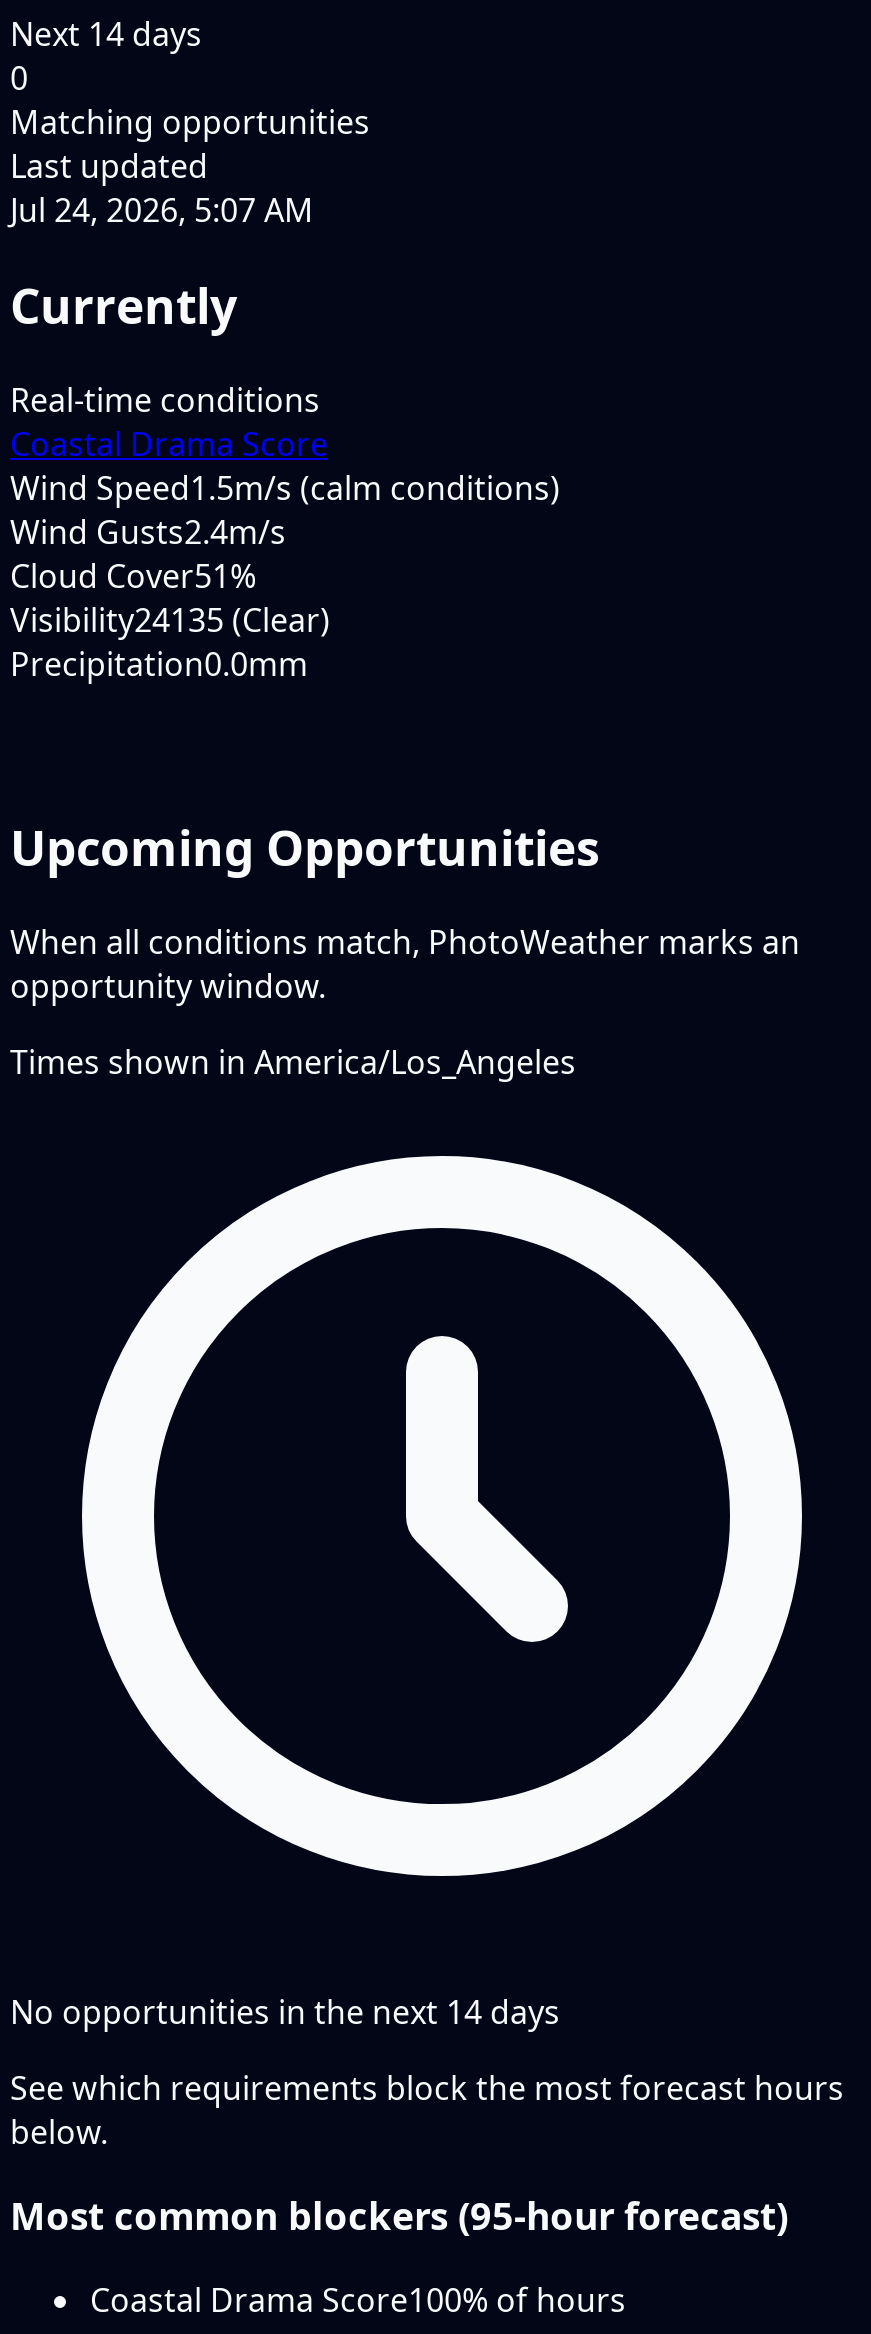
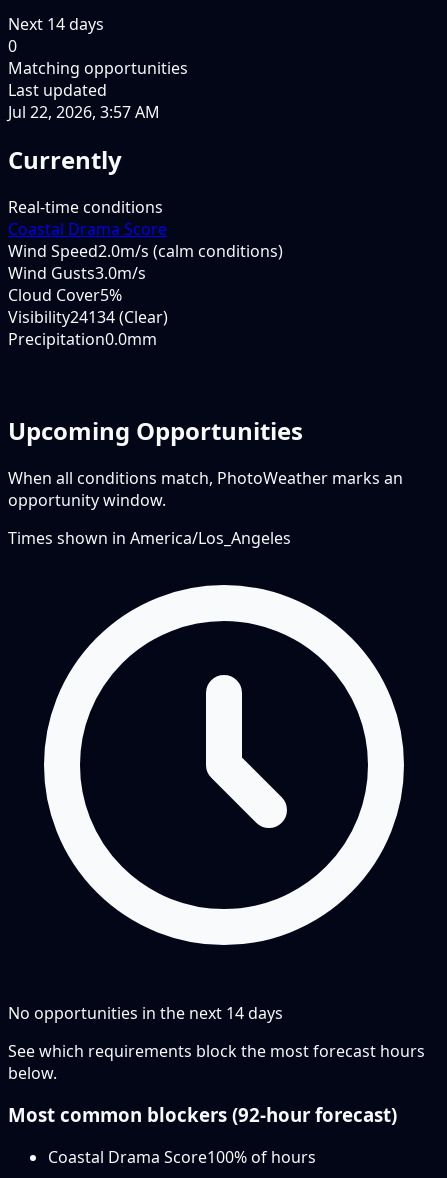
[10,188,314,232] Jul 24, 2026, 5:07 AM -> [8,101,160,123] Jul 22, 2026, 3:57 AM
[10,465,560,509] Wind Speed1.5m/s (calm conditions) -> [8,240,283,262] Wind Speed2.0m/s (calm conditions)
[10,509,286,553] Wind Gusts2.4m/s -> [8,262,146,284] Wind Gusts3.0m/s
[10,553,256,597] Cloud Cover51% -> [8,284,122,306] Cloud Cover5%
[10,597,330,641] Visibility24135 (Clear) -> [8,306,168,328] Visibility24134 (Clear)
[10,2191,788,2241] Most common blockers (95-hour forecast) -> [8,1102,397,1127] Most common blockers (92-hour forecast)

